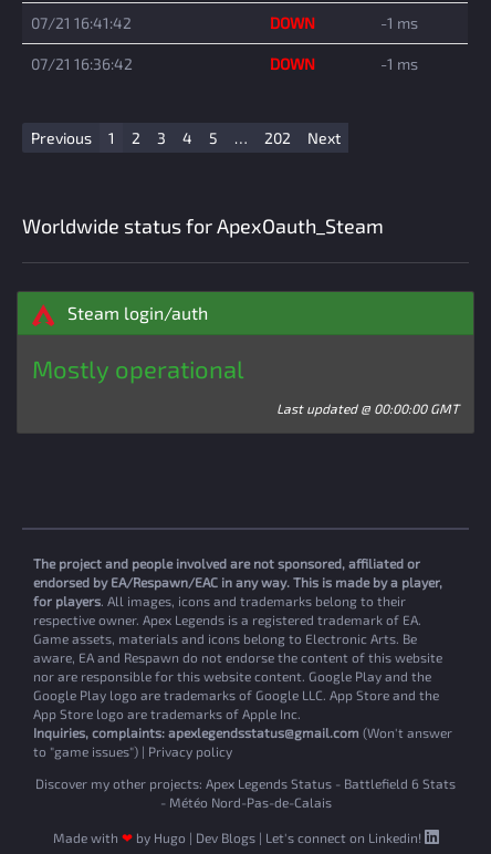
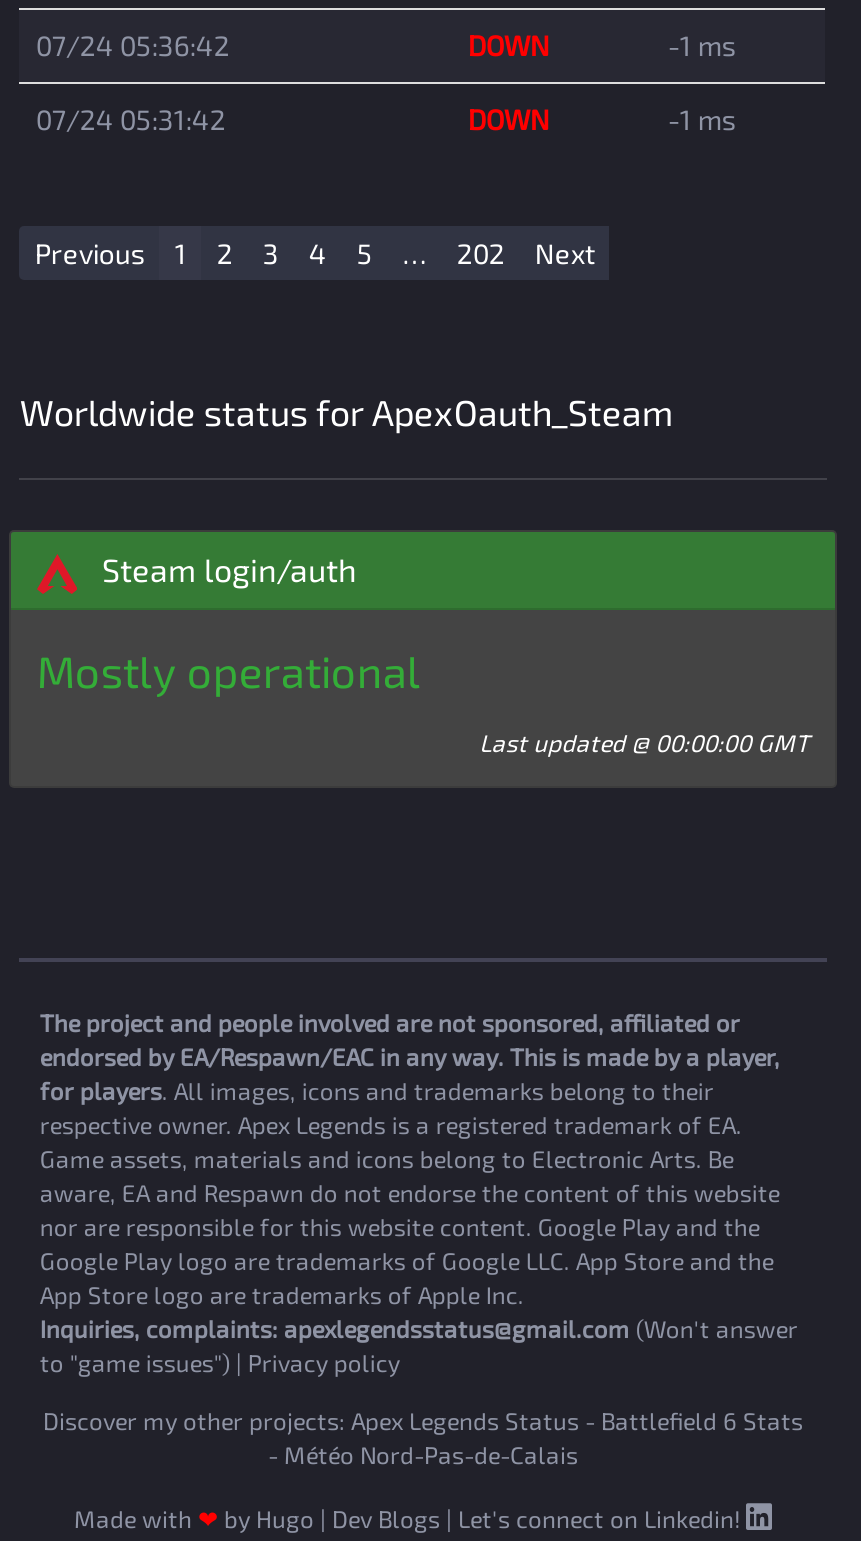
[31,13,132,32] 07/21 16:41:42 -> [36,28,230,62] 07/24 05:36:42
[31,54,133,73] 07/21 16:36:42 -> [36,102,226,136] 07/24 05:31:42

